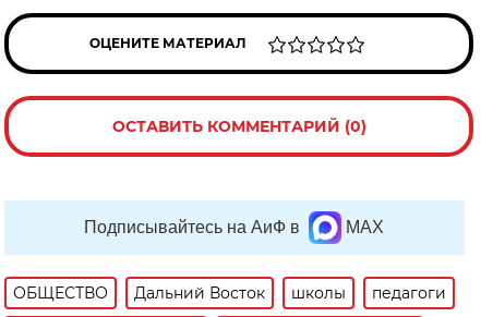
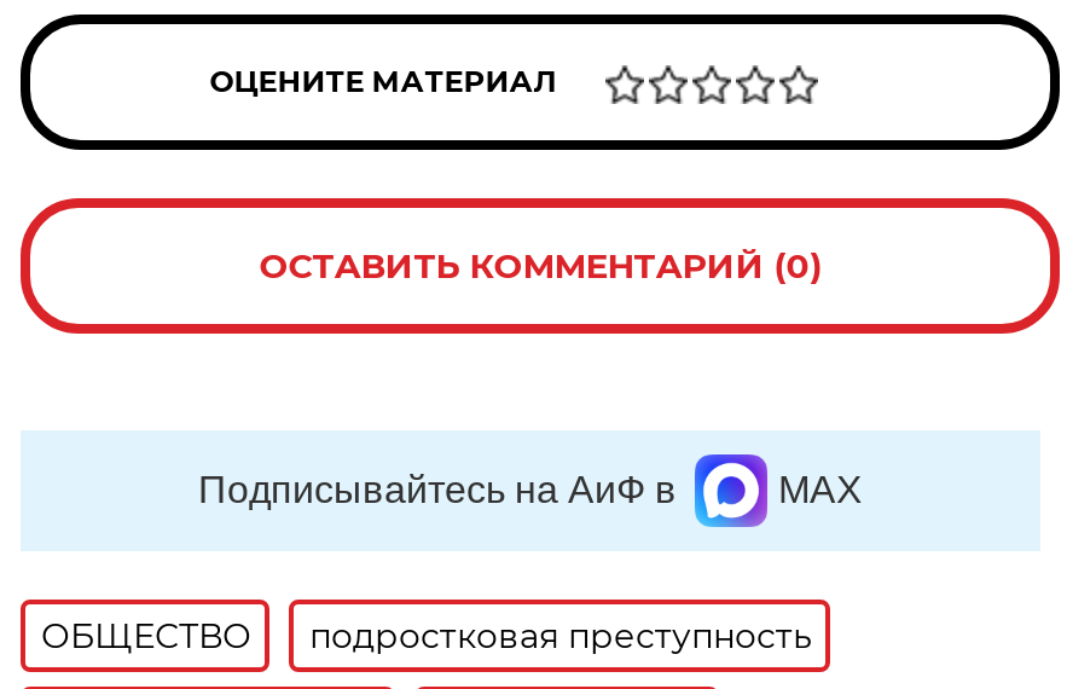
[135,283,447,303] Дальний Восток | школы | педагоги -> [309,614,812,658] подростковая преступность

